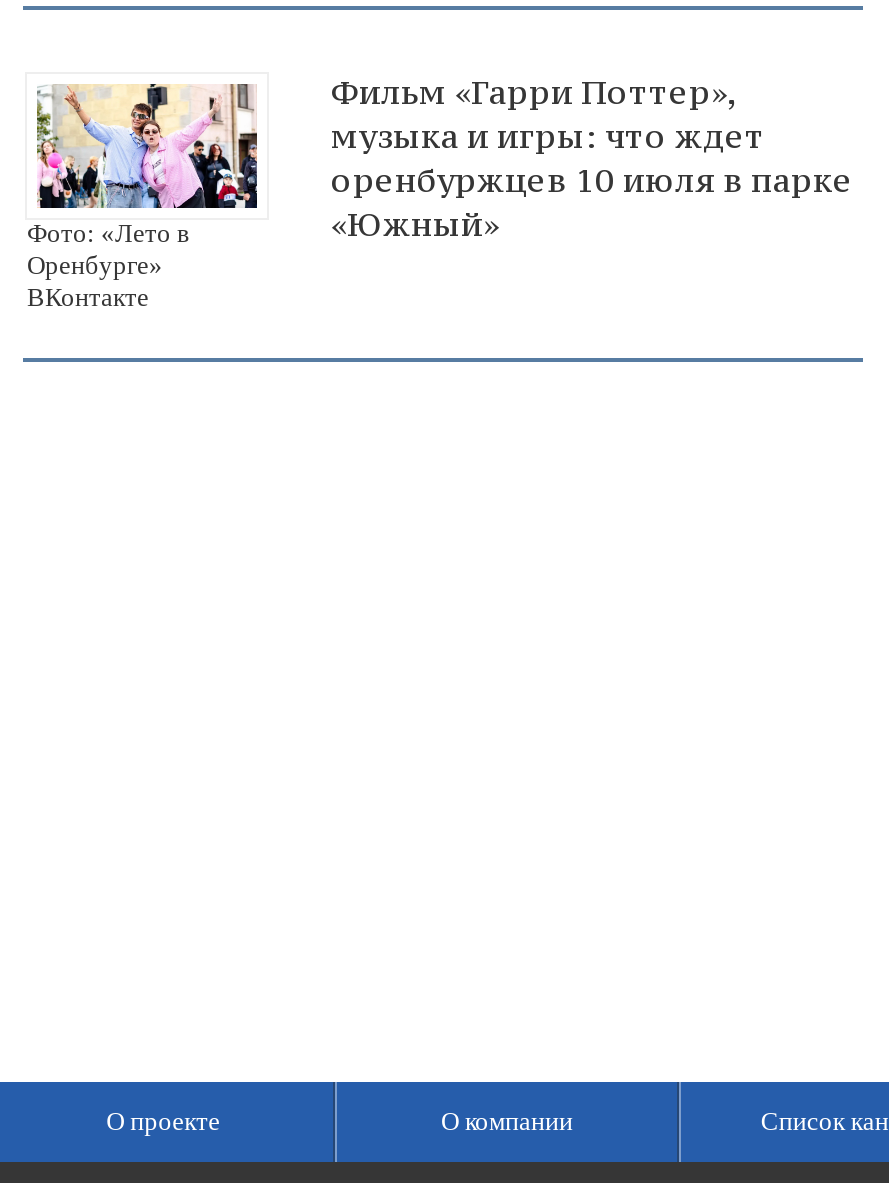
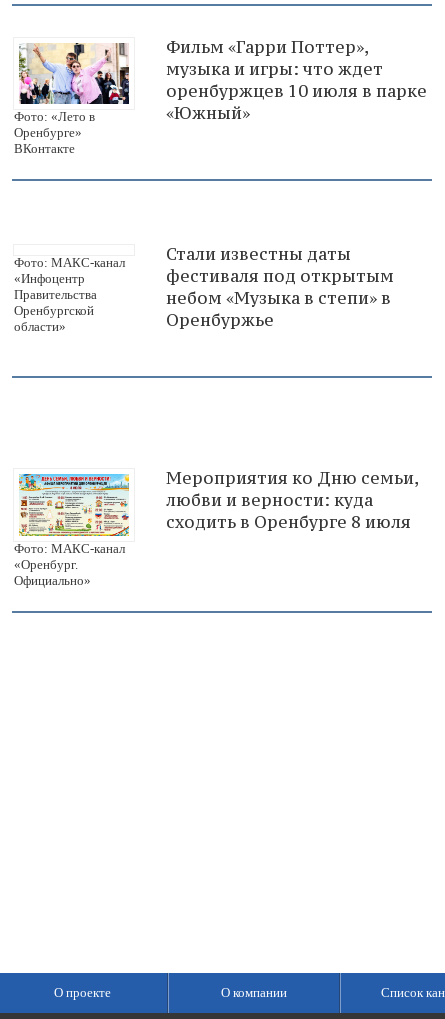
none -> [14,255,125,334] Фото: МАКС-канал | «Инфоцентр | Правительства | Оренбургской | области»
none -> [14,473,130,588] [image] | Фото: МАКС-канал | «Оренбург. | Официально»
none -> [166,243,394,331] Стали известны даты | фестиваля под открытым | небом «Музыка в степи» в | Оренбуржье
none -> [166,467,418,533] Мероприятия ко Дню семьи, | любви и верности: куда | сходить в Оренбурге 8 июля

